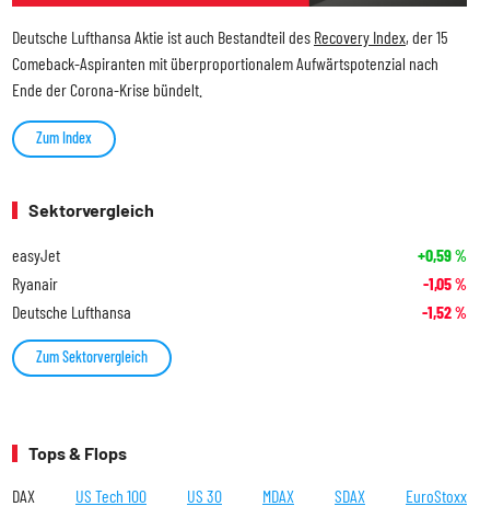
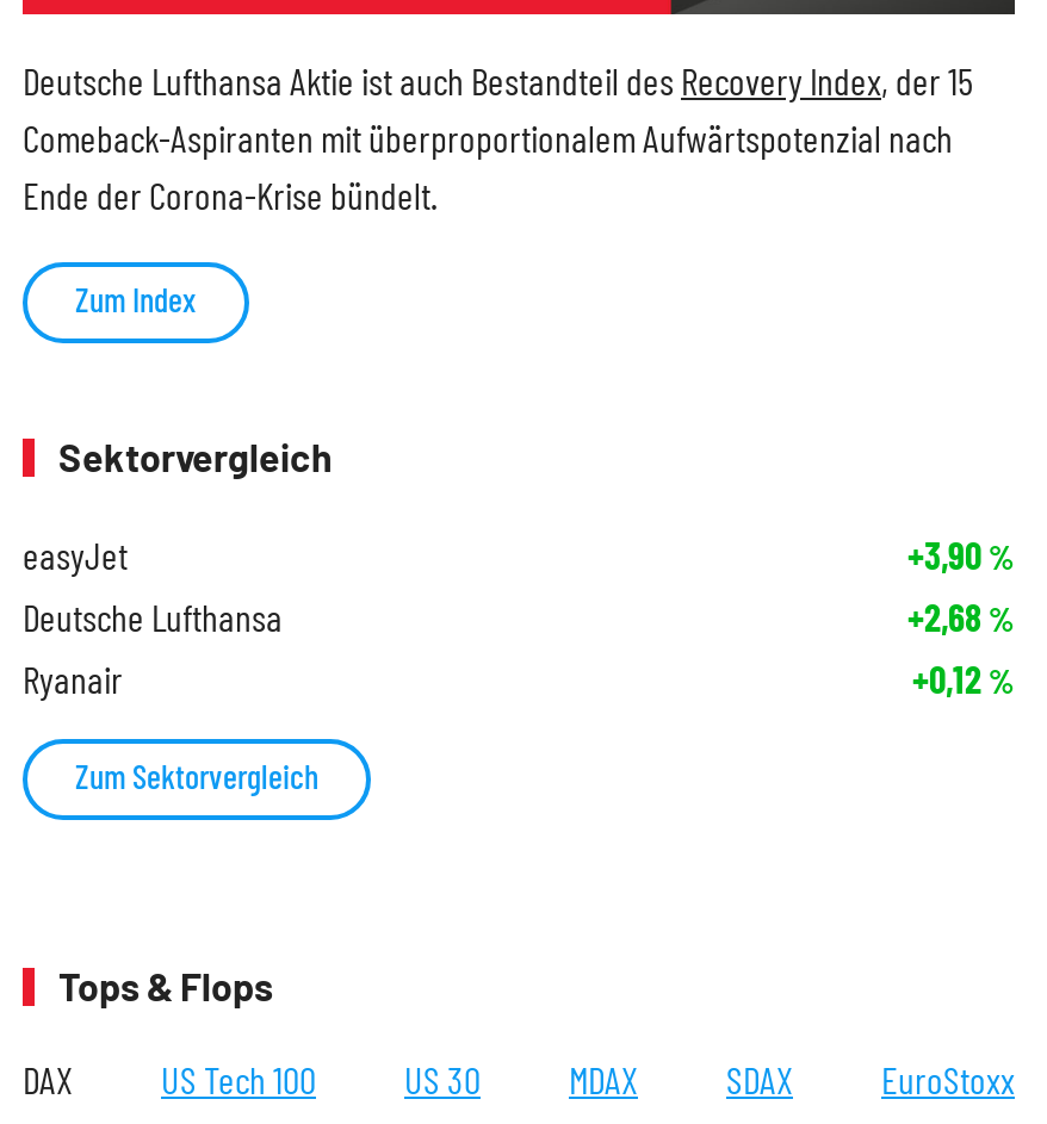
[418,244,467,265] +0,59% -> [907,532,1015,639] +3,90% | +2,68%
moved [12,273,58,294] -> [23,656,123,701]: Ryanair
[422,273,467,322] -1,05% | -1,52% -> [912,656,1015,701] +0,12%
moved [12,301,131,322] -> [23,594,283,639]: Deutsche Lufthansa

